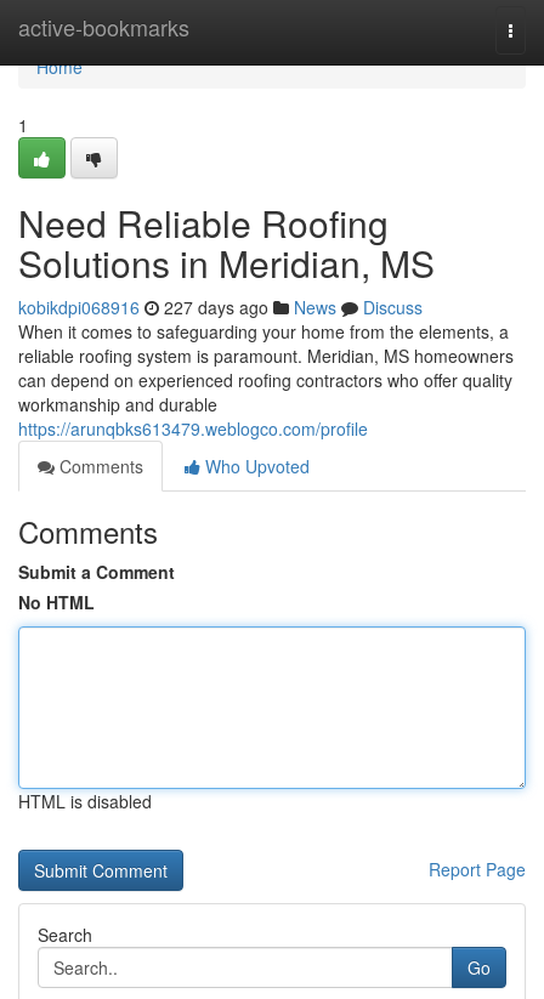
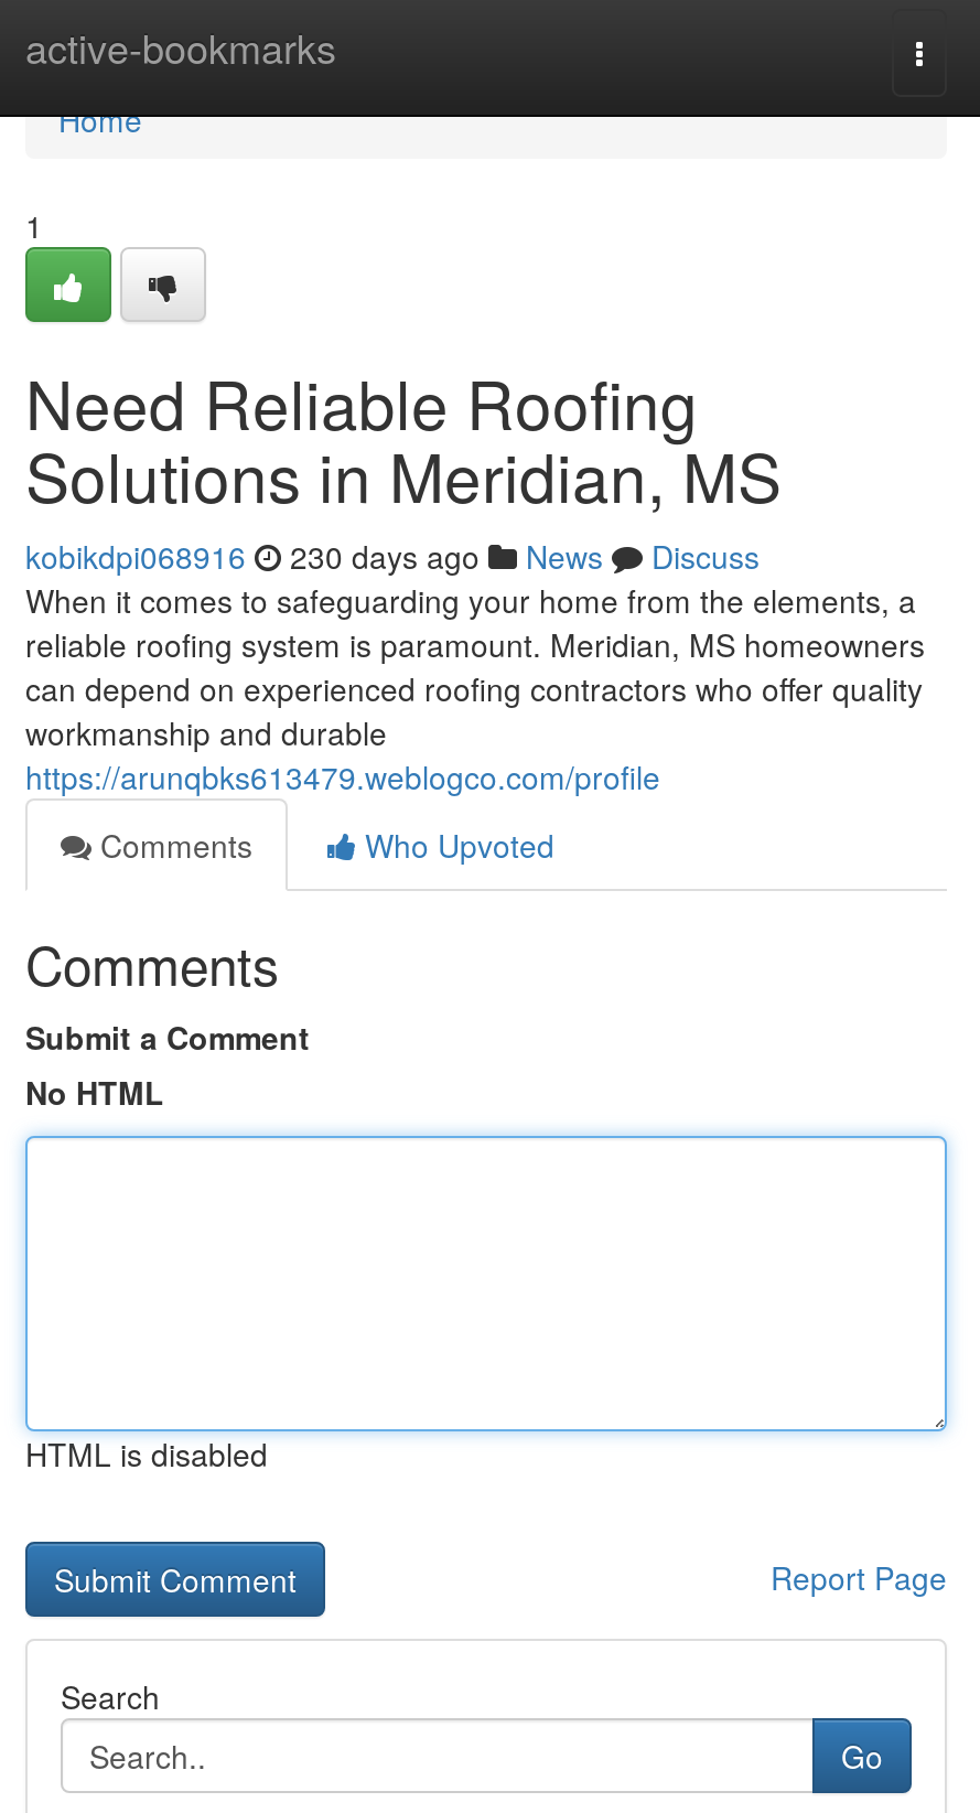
[18,295,423,319] kobikdpi068916 227 days ago News Discuss -> [25,534,760,578] kobikdpi068916 230 days ago News Discuss

